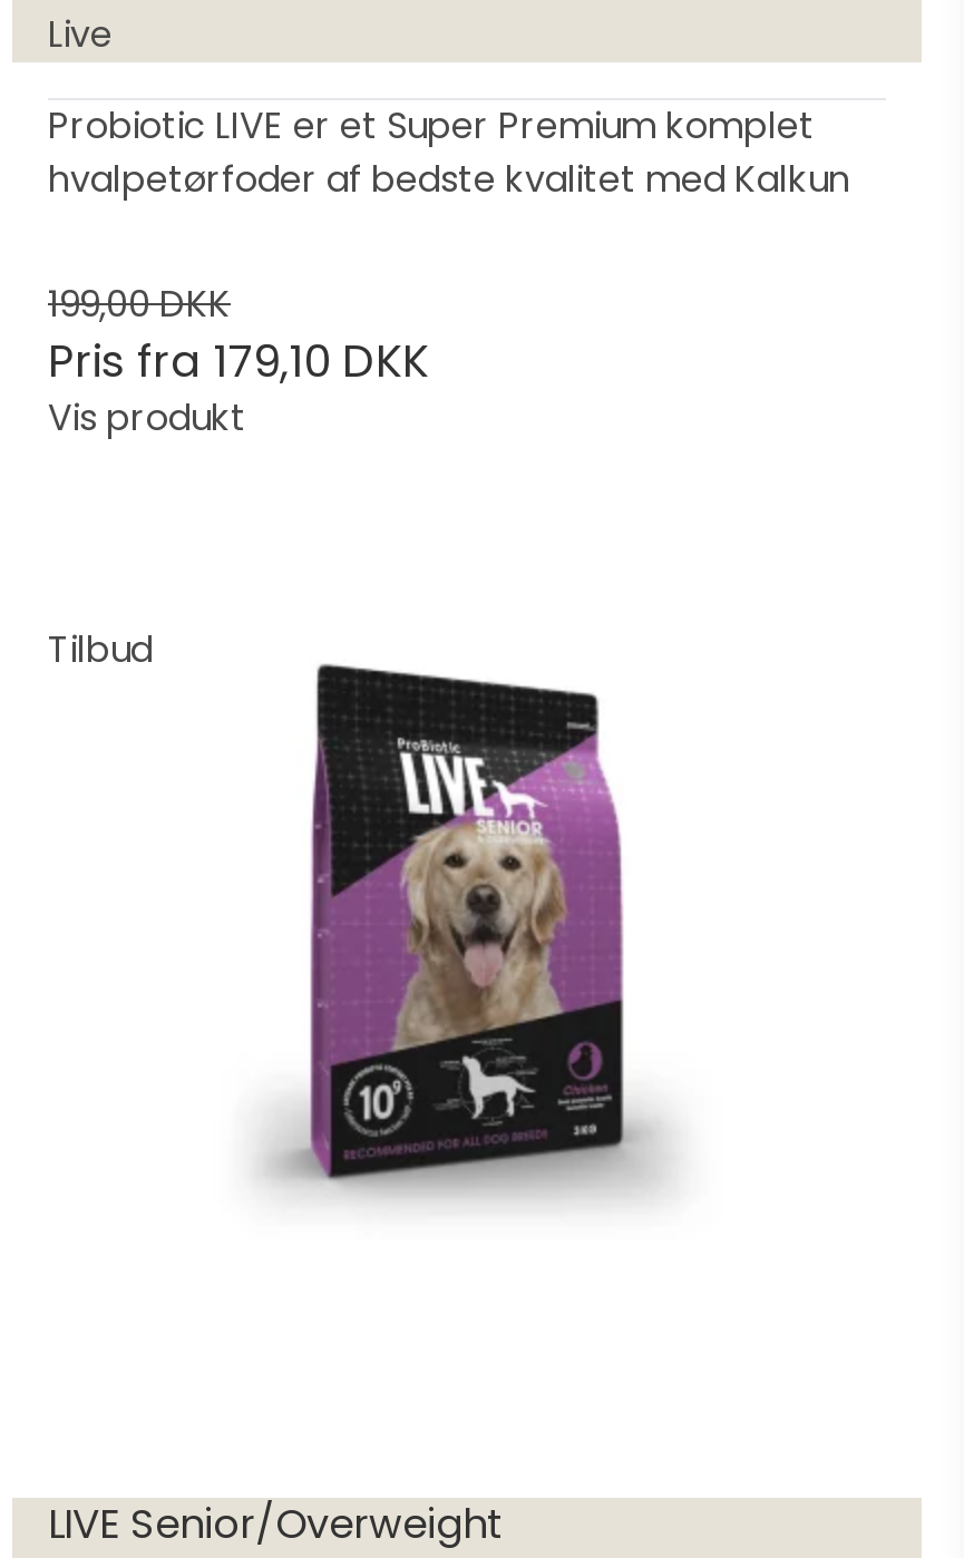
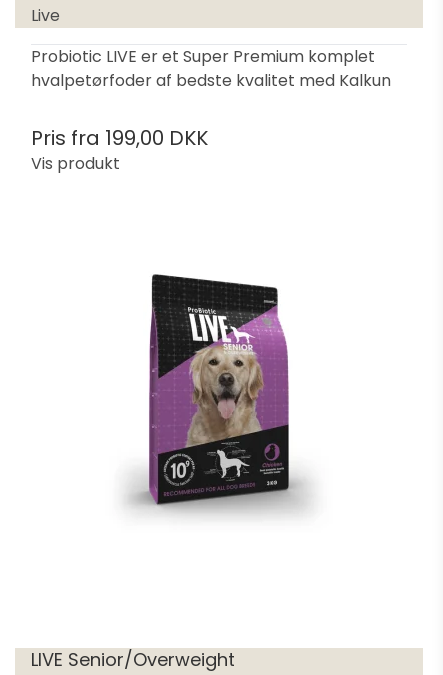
[48,277,429,391] 199,00 DKK | Pris fra 179,10 DKK -> [31,123,208,151] Pris fra 199,00 DKK
[48,623,153,674] Tilbud -> none

